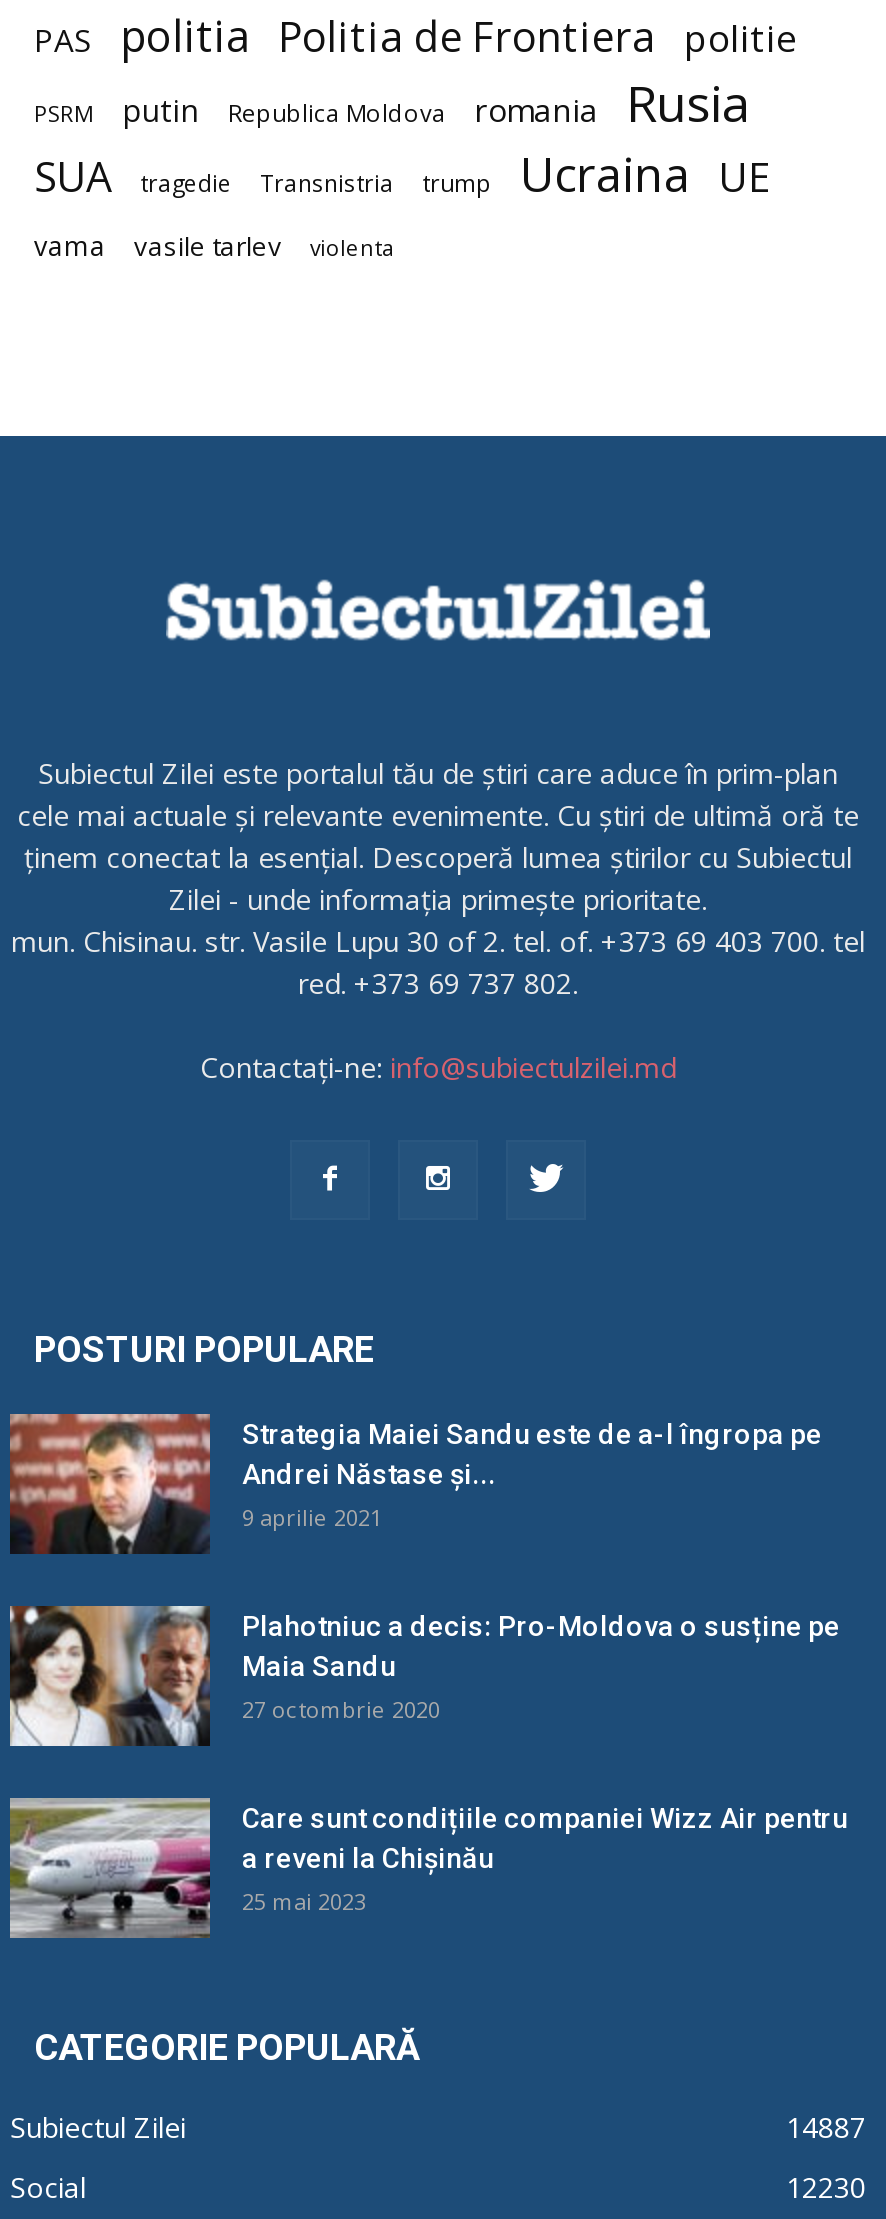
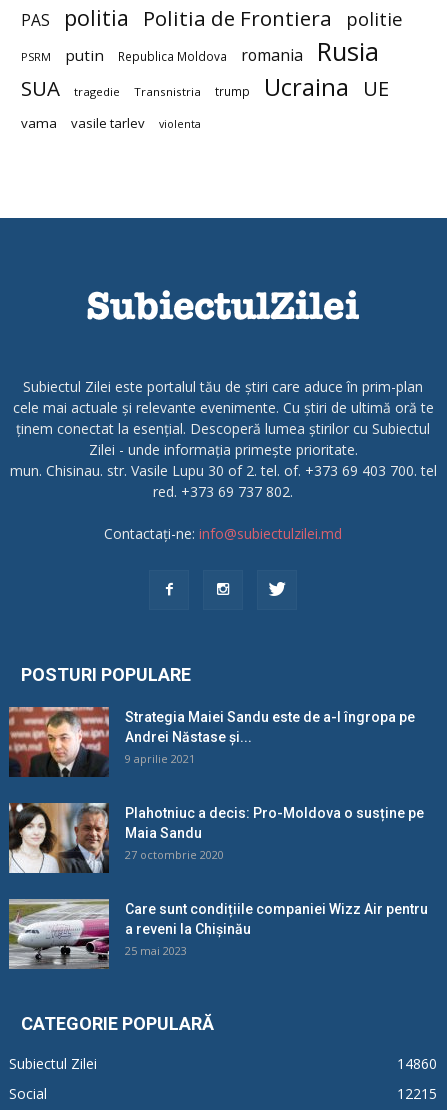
[786,2107,866,2145] 14887 -> [397,1053,437,1072] 14860
[786,2167,866,2205] 12230 -> [397,1083,437,1102] 12215

